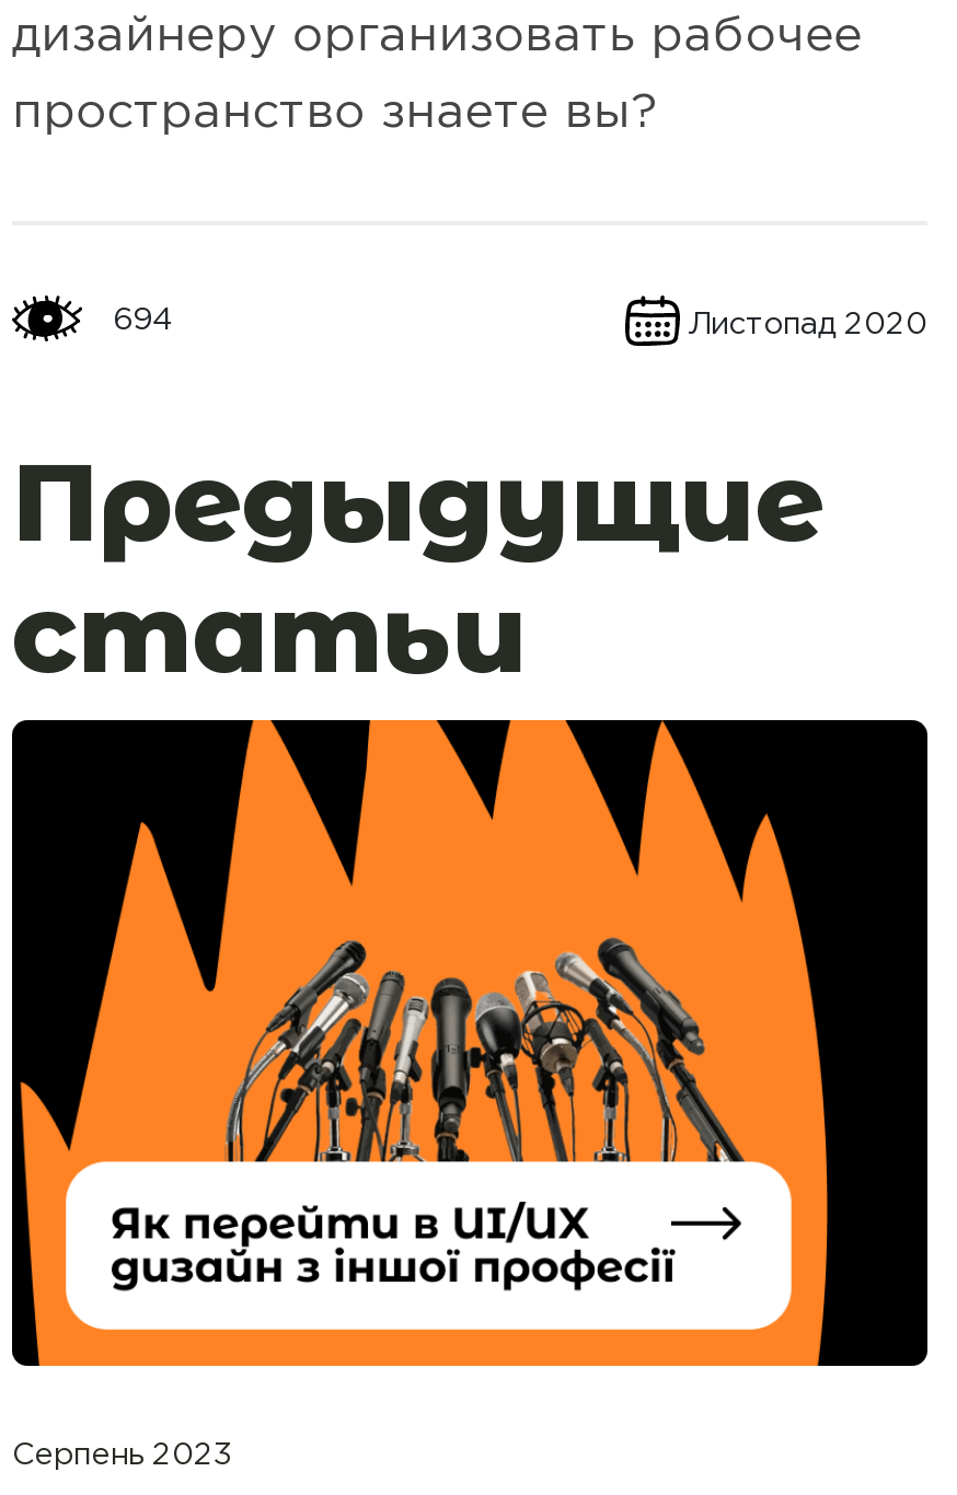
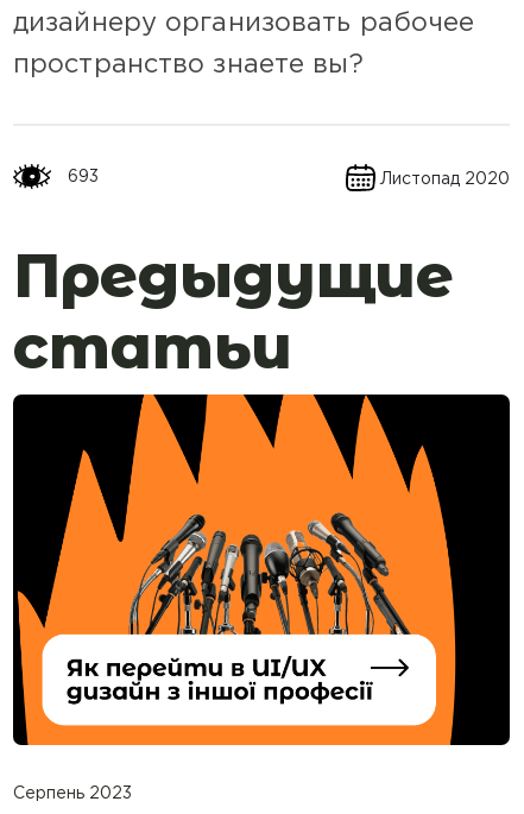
[113,306,172,332] 694 -> [68,170,99,184] 693

